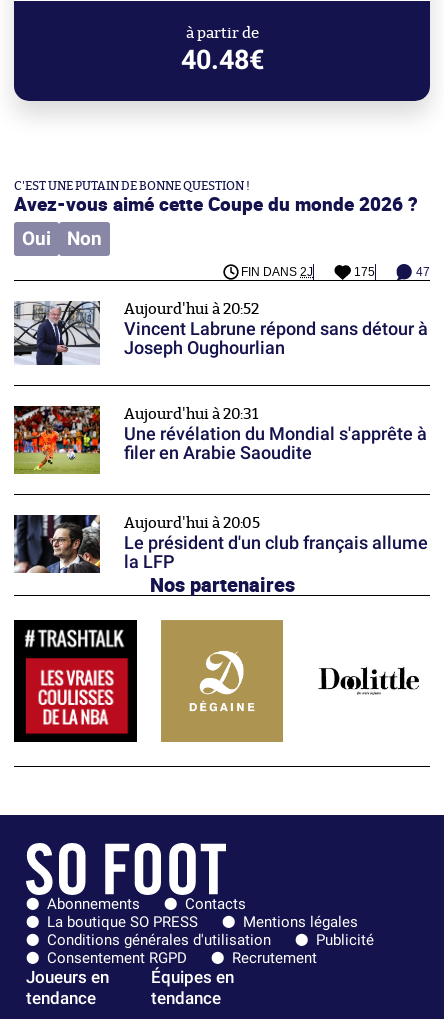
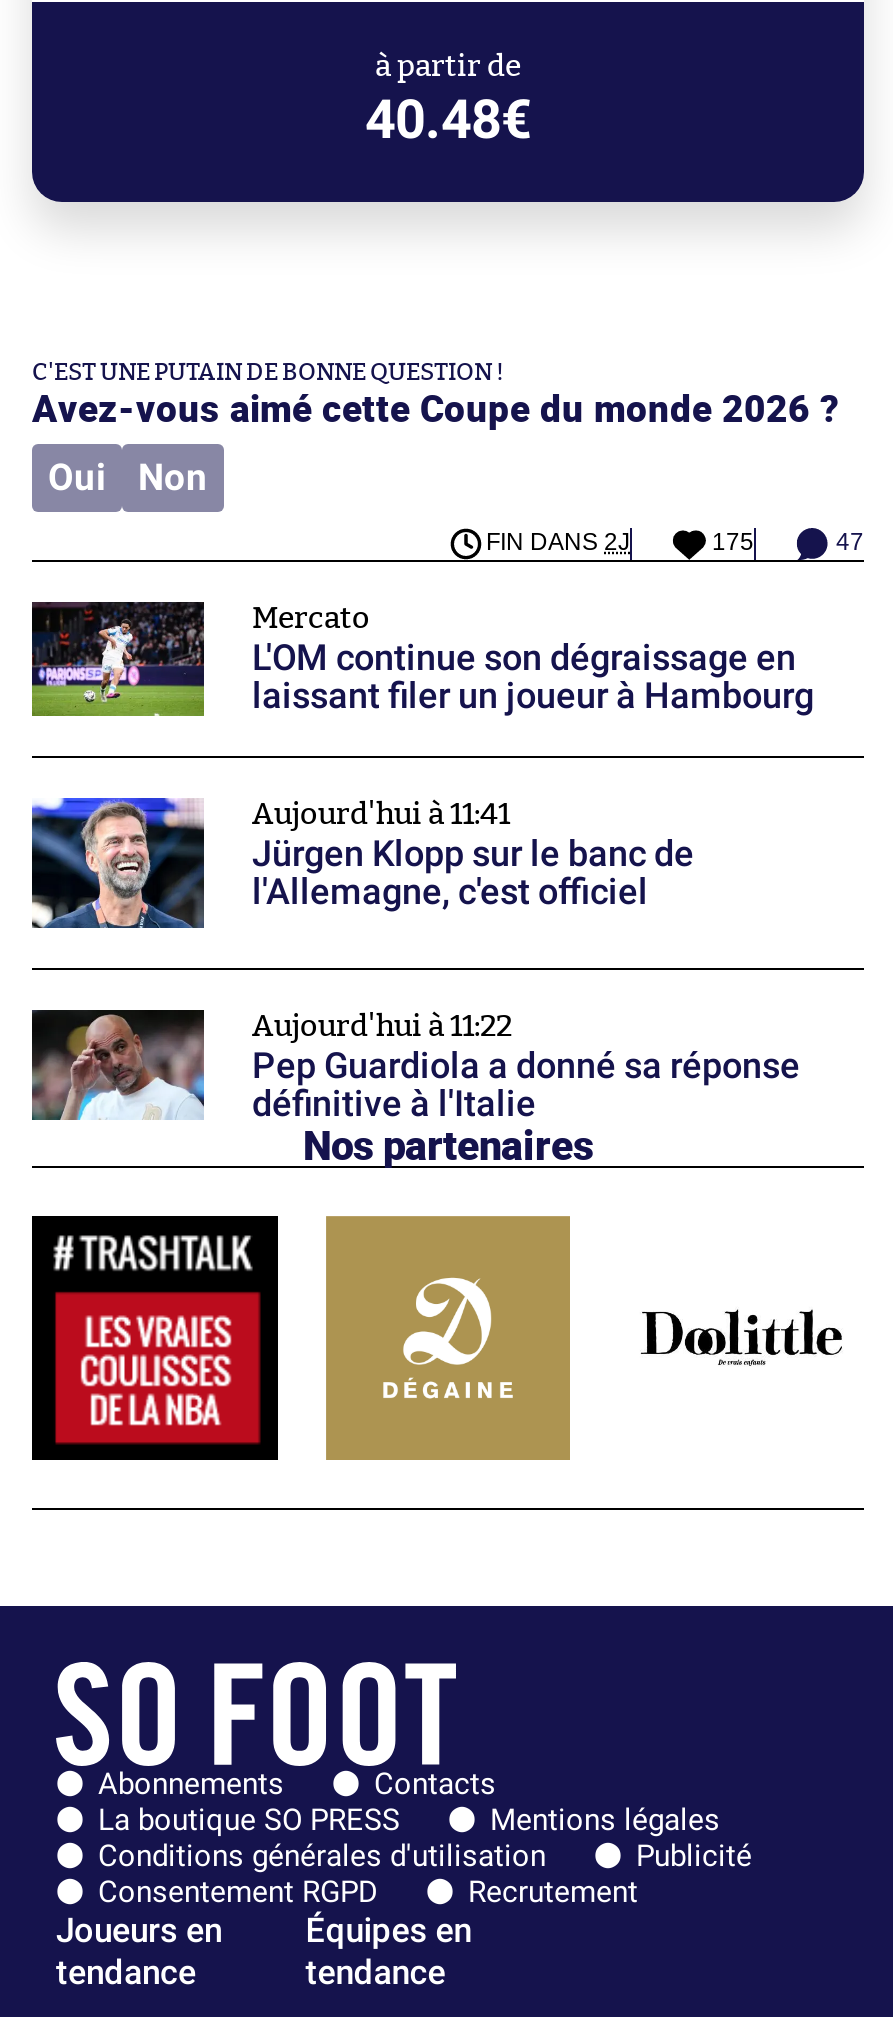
[14,301,428,366] [image] | Aujourd'hui à 20:52 | Vincent Labrune répond sans détour à | Joseph Oughourlian -> [30,600,814,718] [image] | Mercato | L'OM continue son dégraissage en | laissant filer un joueur à Hambourg
[13,405,427,475] [image] | Aujourd'hui à 20:31 | Une révélation du Mondial s'apprête à | filer en Arabie Saoudite -> [30,796,694,930] [image] | Aujourd'hui à 11:41 | Jürgen Klopp sur le banc de | l'Allemagne, c'est officiel
[14,514,428,574] [image] | Aujourd'hui à 20:05 | Le président d'un club français allume | la LFP -> [32,1008,800,1124] [image] | Aujourd'hui à 11:22 | Pep Guardiola a donné sa réponse | définitive à l'Italie

